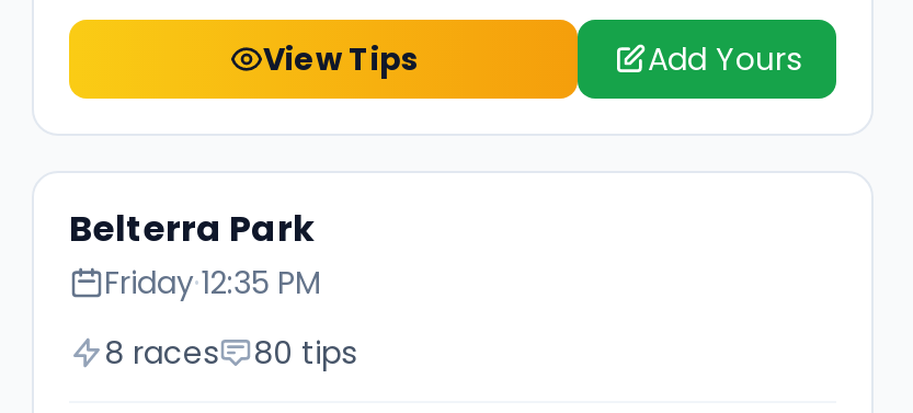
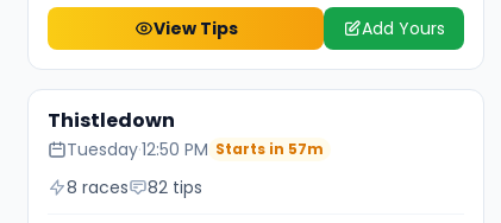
[69,205,321,305] Belterra Park | Friday · 12:35 PM -> [48,107,324,162] Thistledown | Tuesday · 12:50 PM Starts in 57m
[104,332,356,376] 8 races 80 tips -> [67,176,202,200] 8 races 82 tips

